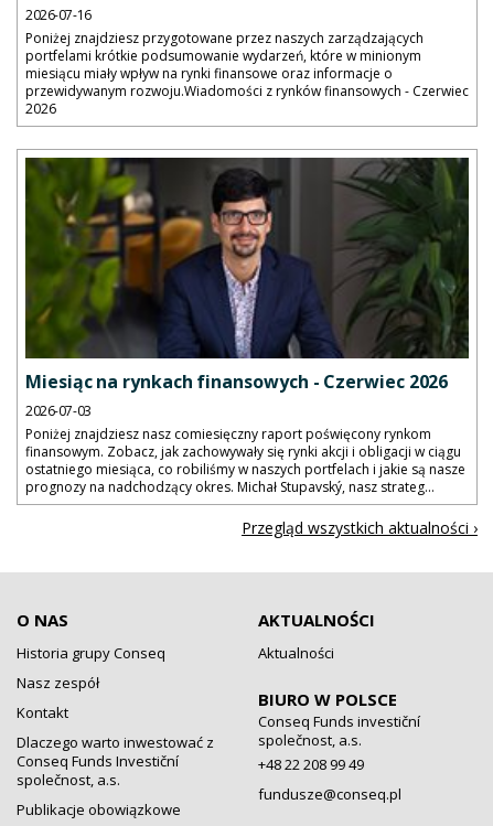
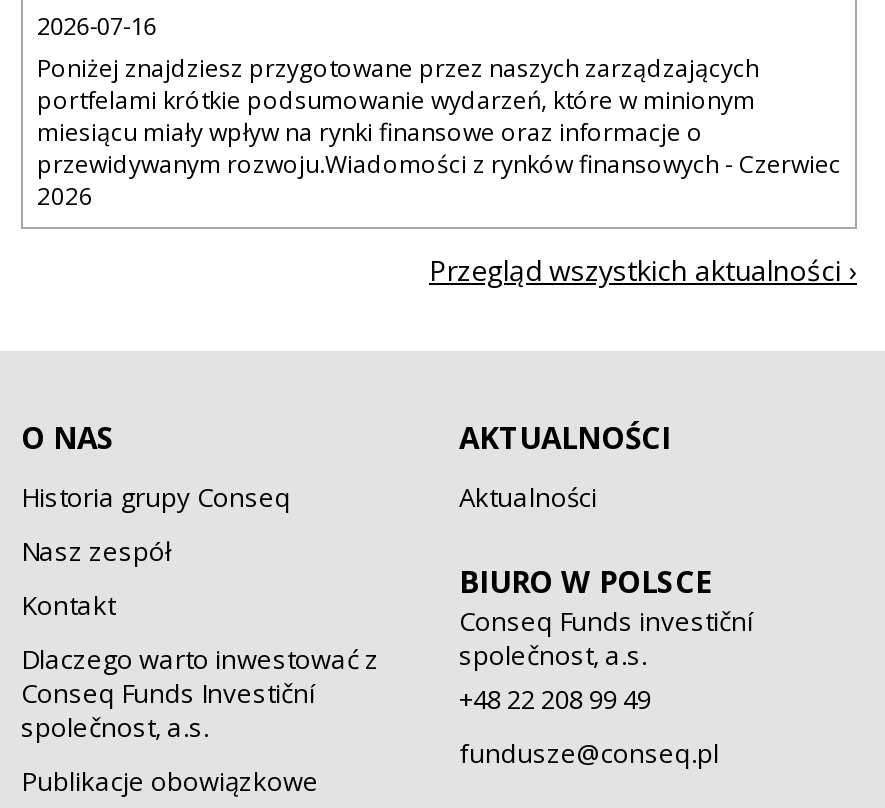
[21,149,470,496] [image] | Miesiąc na rynkach finansowych - Czerwiec 2026 | 2026-07-03 | Poniżej znajdziesz nasz comiesięczny raport poświęcony rynkom | finansowym. Zobacz, jak zachowywały się rynki akcji i obligacji w ciągu | ostatniego miesiąca, co robiliśmy w naszych portfelach i jakie są nasze | prognozy na nadchodzący okres. Michał Stupavský, nasz strateg... -> none

